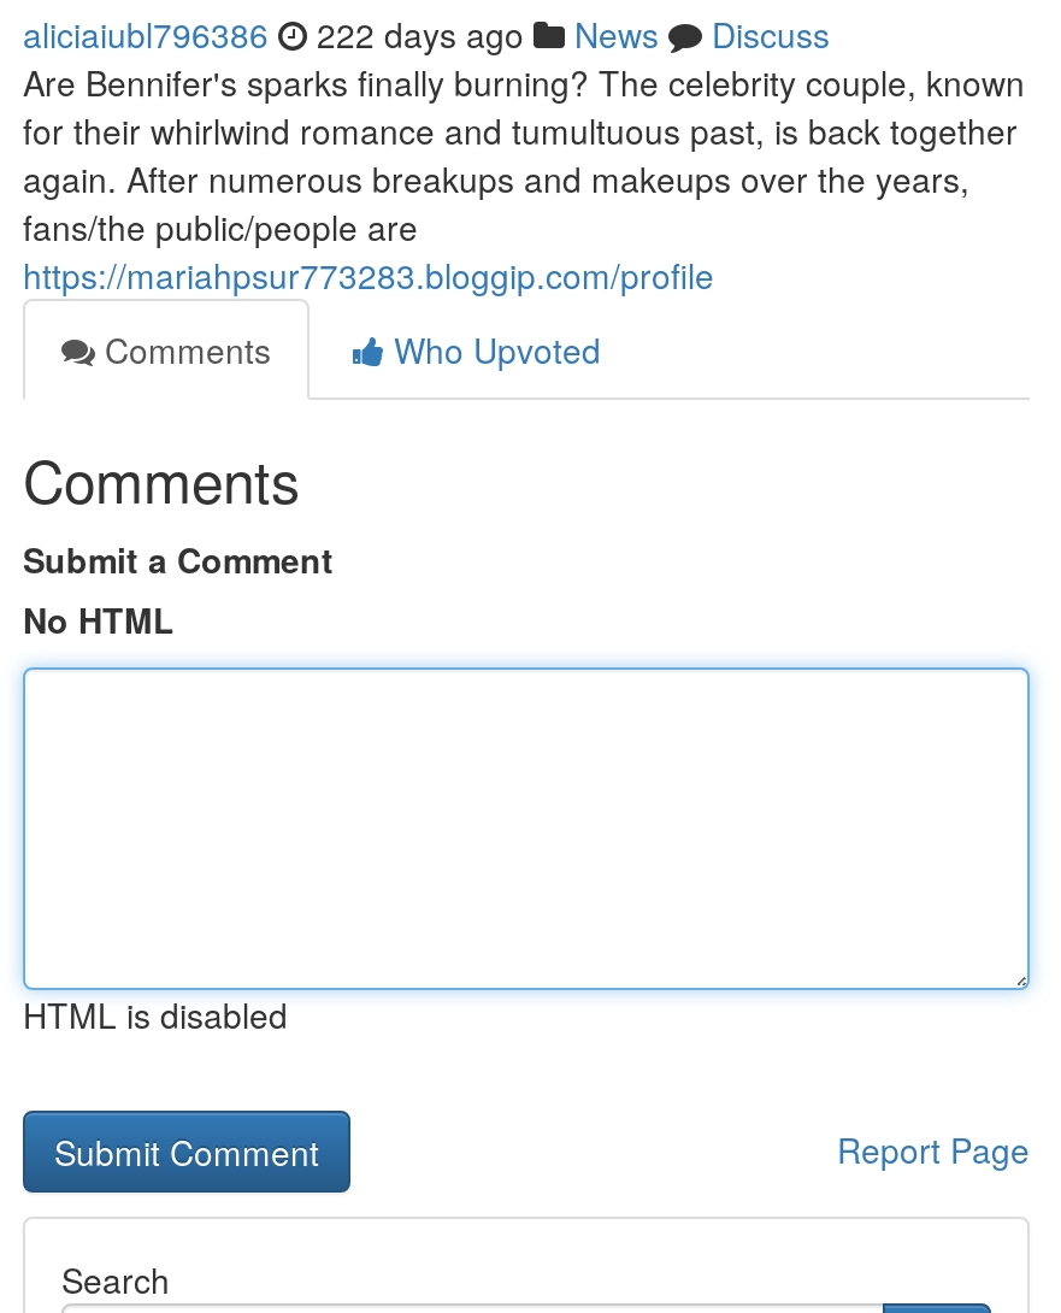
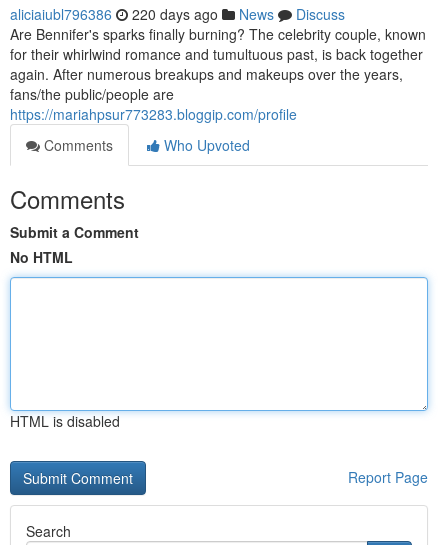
[23,10,830,58] aliciaiubl796386 222 days ago News Discuss -> [10,4,345,24] aliciaiubl796386 220 days ago News Discuss

